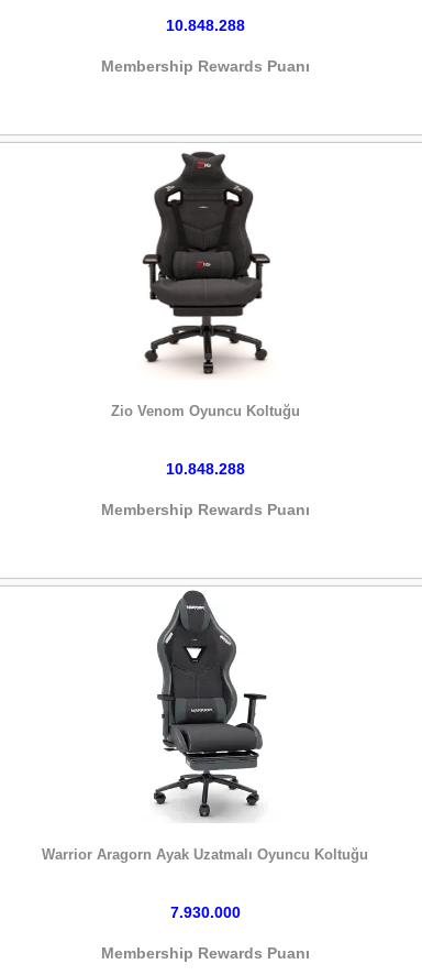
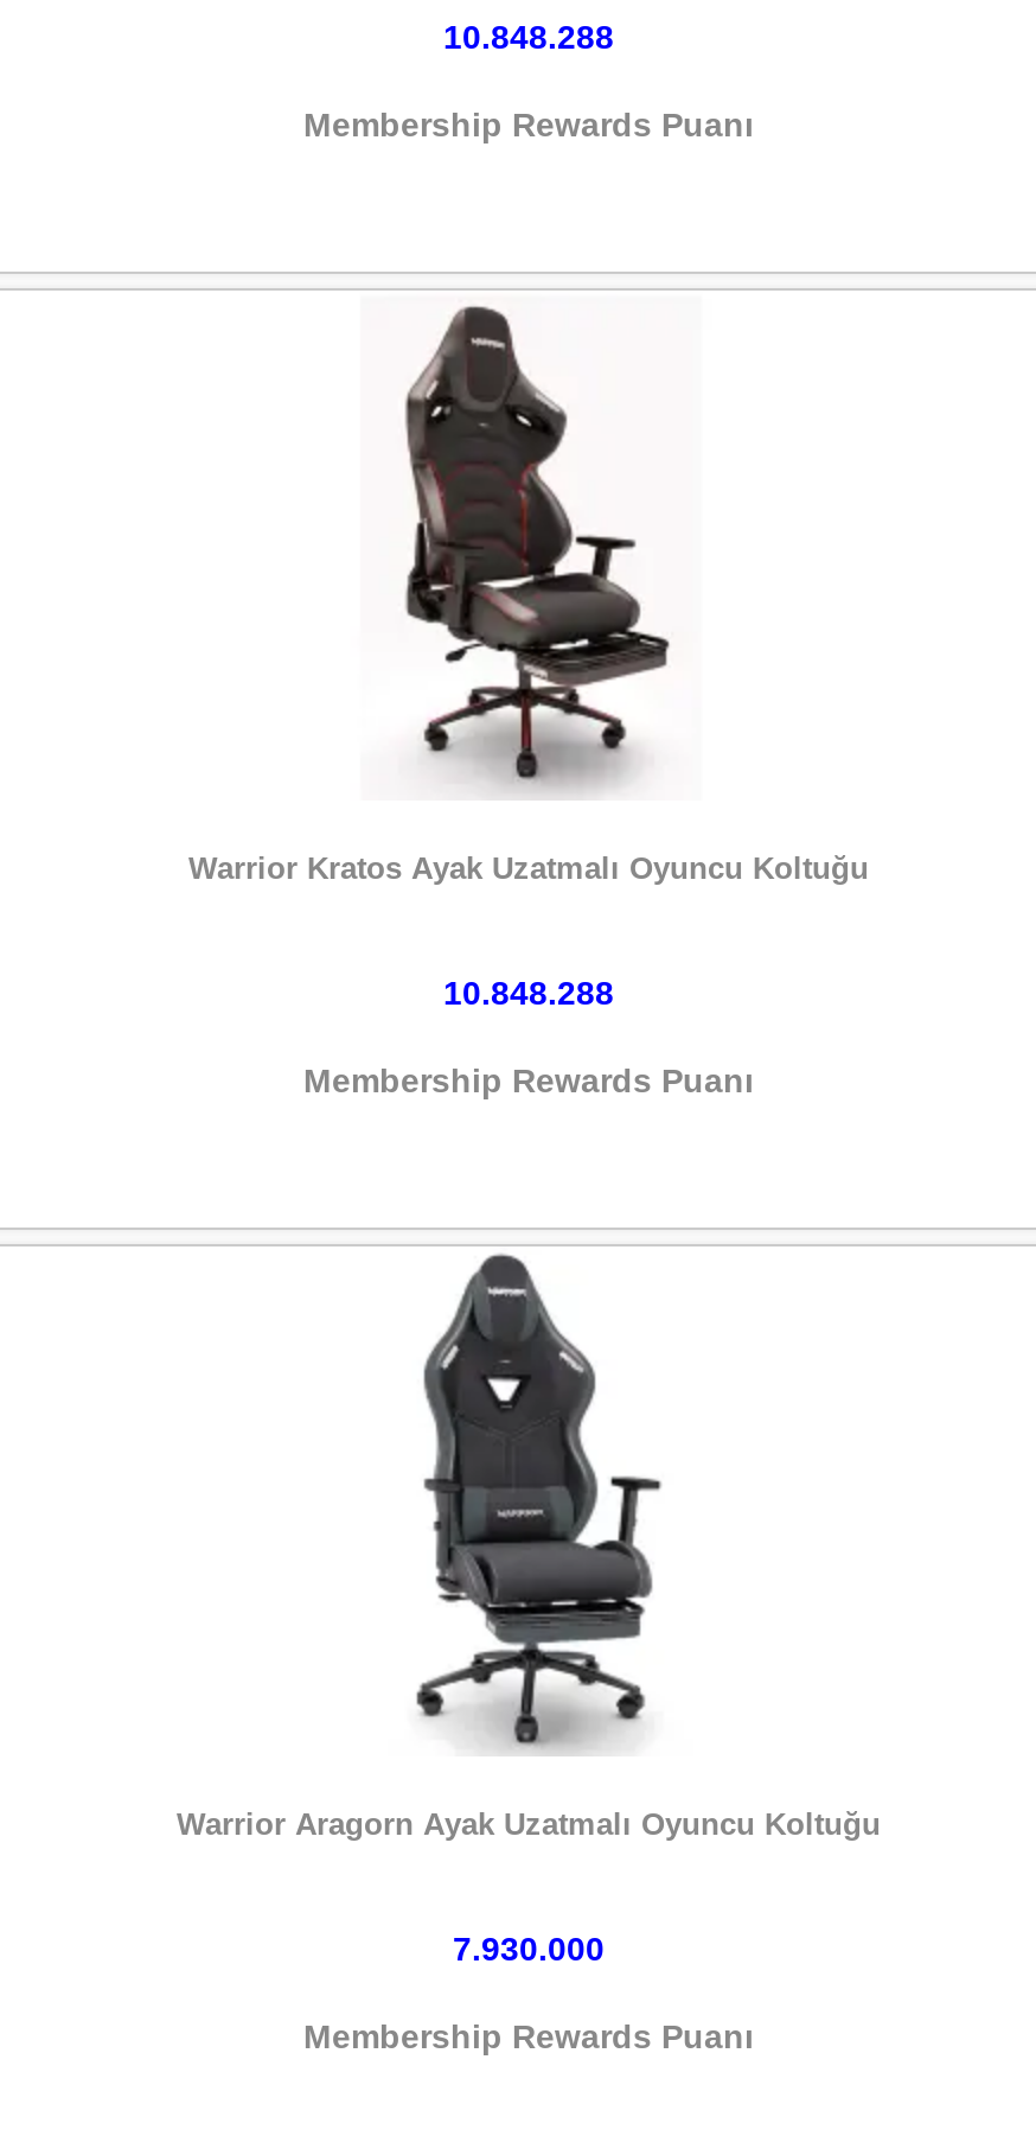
[111,151,300,419] [image] | Zio Venom Oyuncu Koltuğu -> [188,305,869,886] [image] | Warrior Kratos Ayak Uzatmalı Oyuncu Koltuğu

